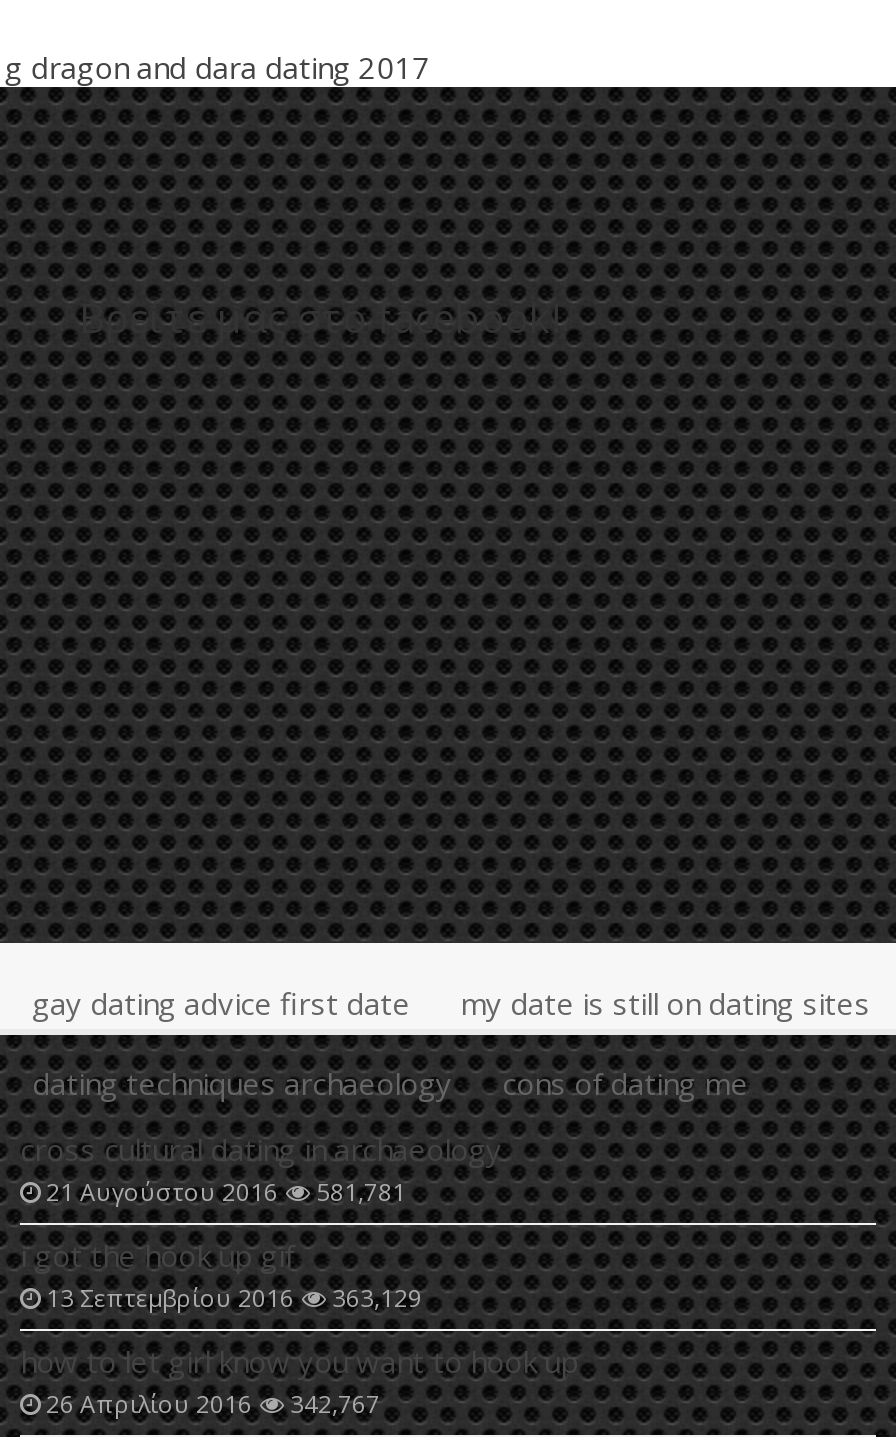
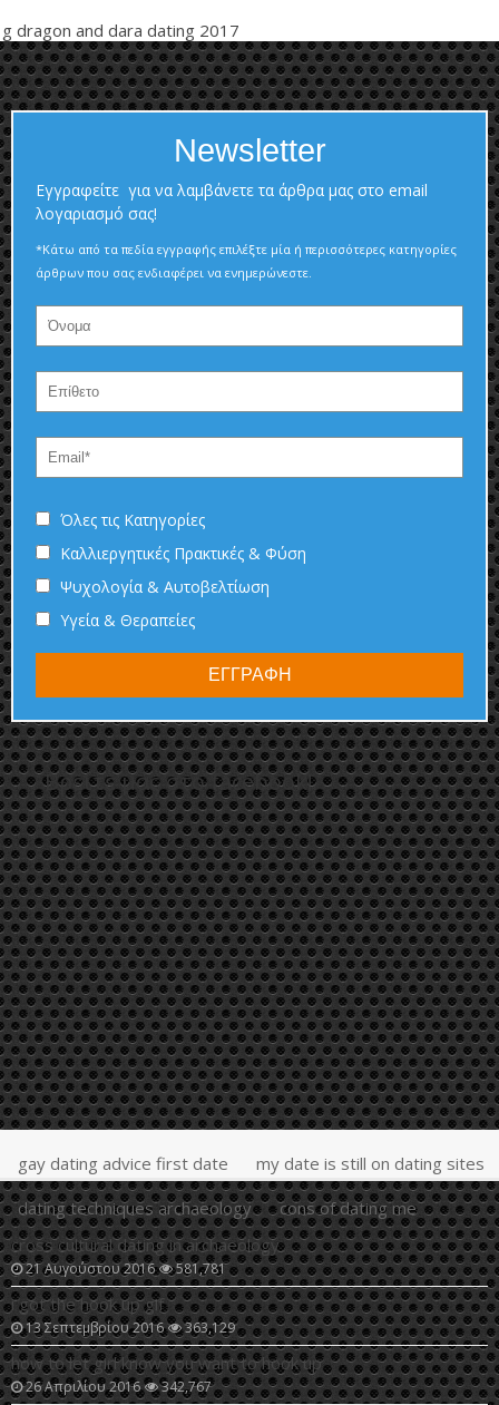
none -> [3,109,496,723] [image] | Newsletter | Εγγραφείτε για να λαμβάνετε τα άρθρα μας στο email | λογαριασμό σας! | *Κάτω από τα πεδία εγγραφής επιλέξτε μία ή περισσότερες κατηγορίες | άρθρων που σας ενδιαφέρει να ενημερώνεστε.
none -> [56,509,306,684] Όλες τις Κατηγορίες | Καλλιεργητικές Πρακτικές & Φύση | Ψυχολογία & Αυτοβελτίωση | Υγεία & Θεραπείες | ΕΓΓΡΑΦΗ

